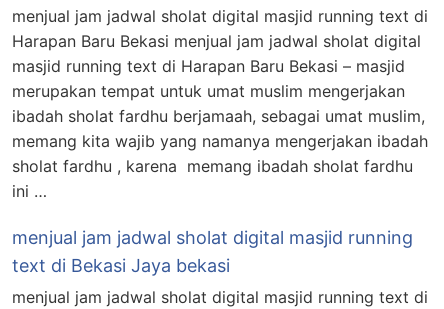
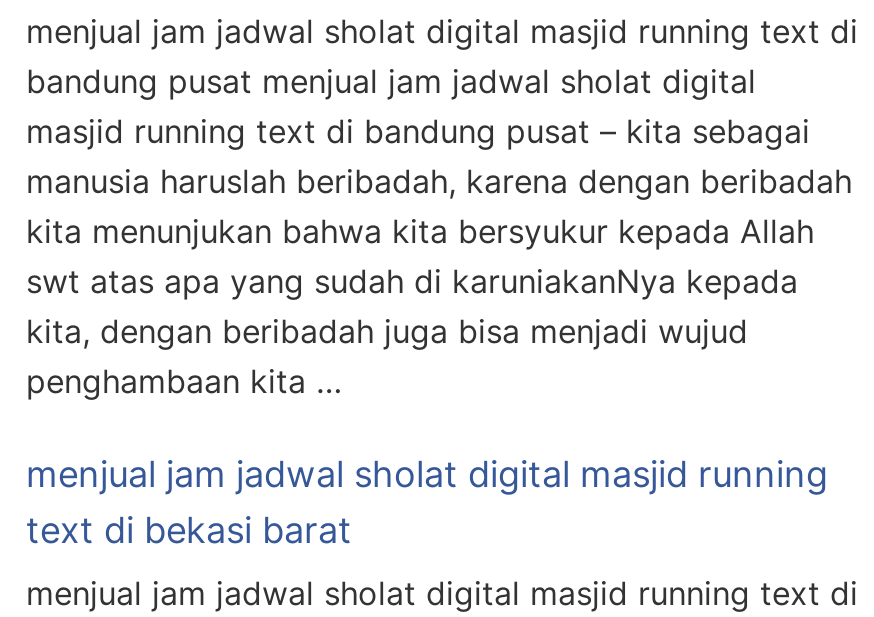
[12,31,428,201] Harapan Baru Bekasi menjual jam jadwal sholat digital | masjid running text di Harapan Baru Bekasi – masjid | merupakan tempat untuk umat muslim mengerjakan | ibadah sholat fardhu berjamaah, sebagai umat muslim, | memang kita wajib yang namanya mengerjakan ibadah | sholat fardhu , karena memang ibadah sholat fardhu | ini … -> [26,60,852,400] bandung pusat menjual jam jadwal sholat digital | masjid running text di bandung pusat – kita sebagai | manusia haruslah beribadah, karena dengan beribadah | kita menunjukan bahwa kita bersyukur kepada Allah | swt atas apa yang sudah di karuniakanNya kepada | kita, dengan beribadah juga bisa menjadi wujud | penghambaan kita …
[12,255,230,276] text di Bekasi Jaya bekasi -> [26,508,352,550] text di bekasi barat

